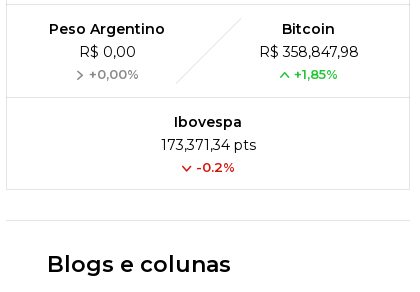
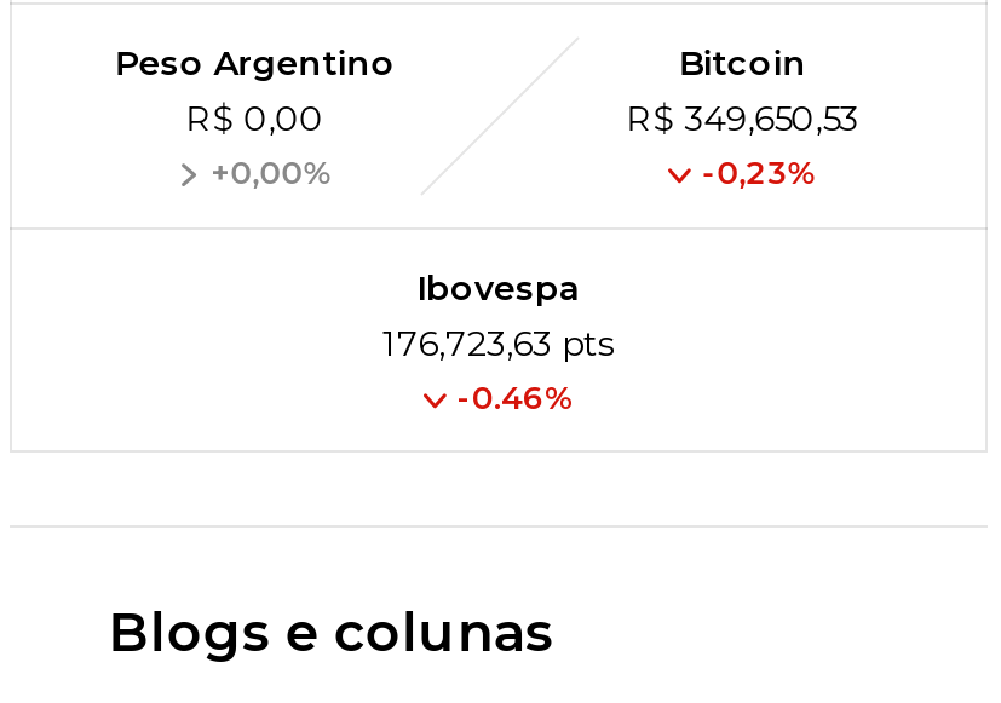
[259,43,359,61] R$ 358,847,98 -> [627,97,859,141] R$ 349,650,53
[294,66,338,82] +1,85% -> [703,153,817,192] -0,23%
[160,136,255,154] 173,371,34 pts -> [382,322,615,366] 176,723,63 pts
[195,159,234,175] -0.2% -> [458,378,574,417] -0.46%

